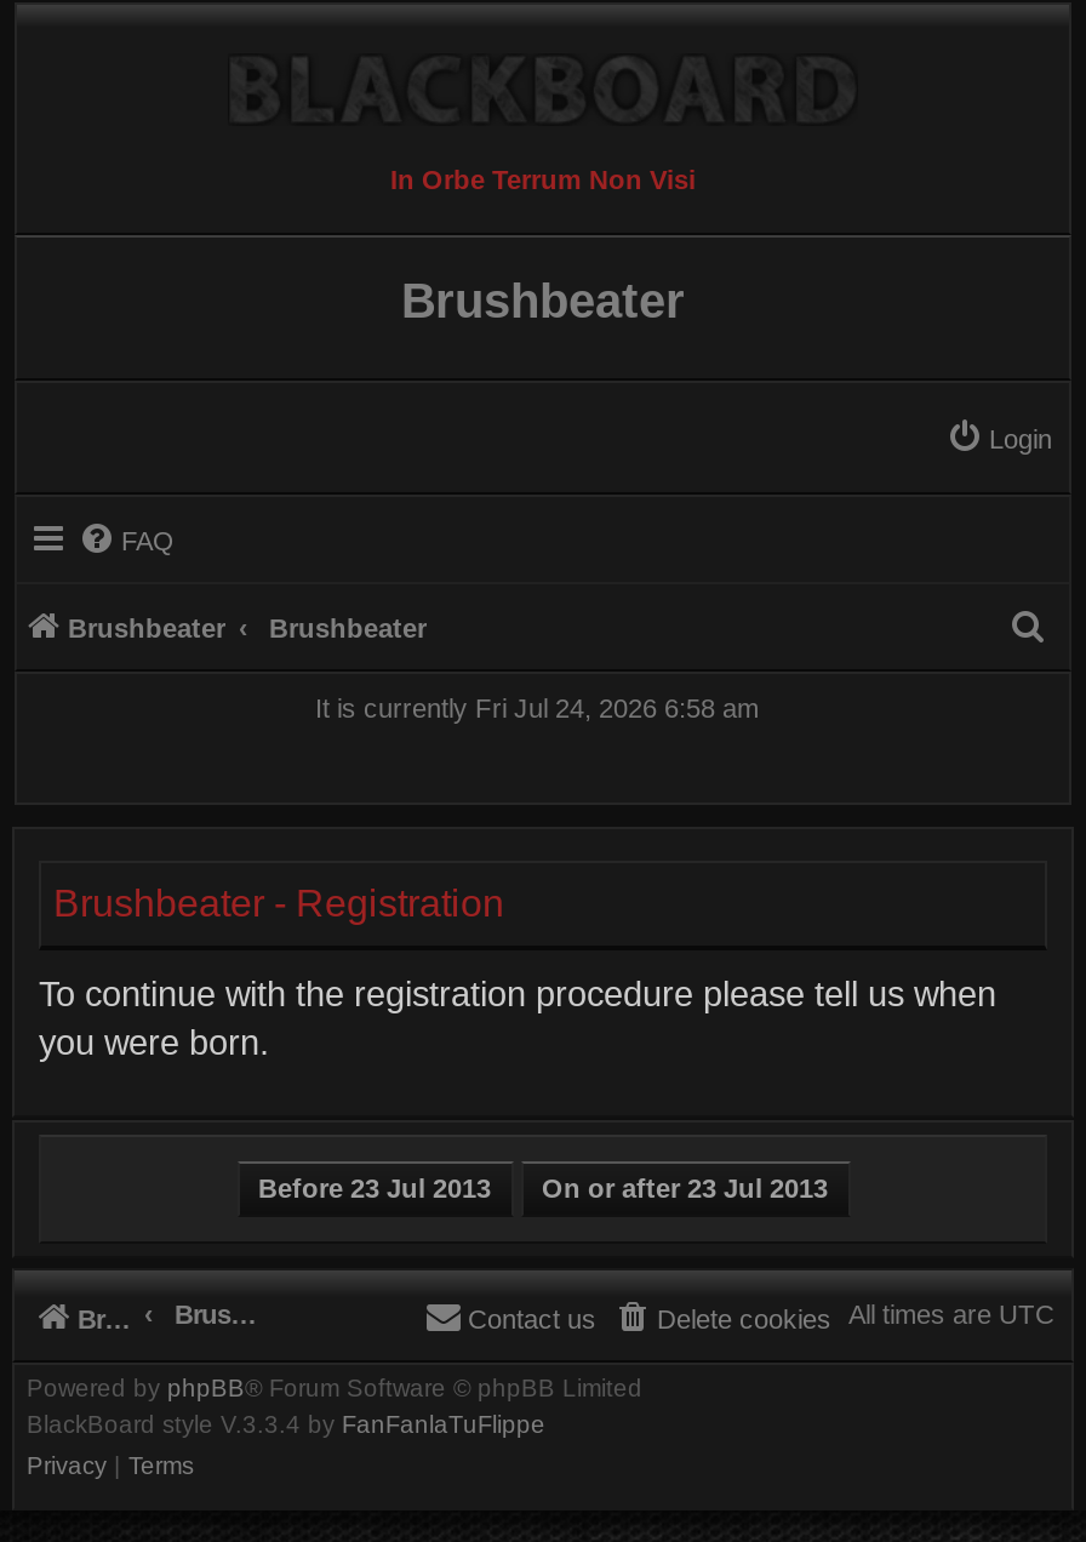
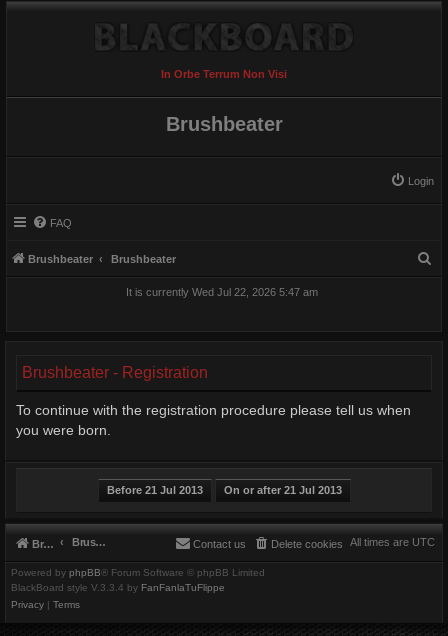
[315,694,759,723] It is currently Fri Jul 24, 2026 6:58 am -> [125,286,317,298] It is currently Wed Jul 22, 2026 5:47 am

